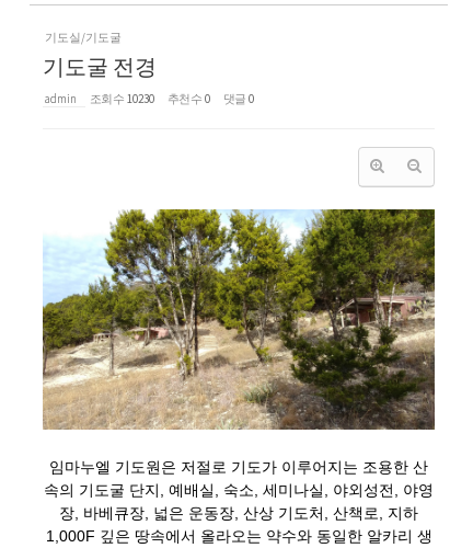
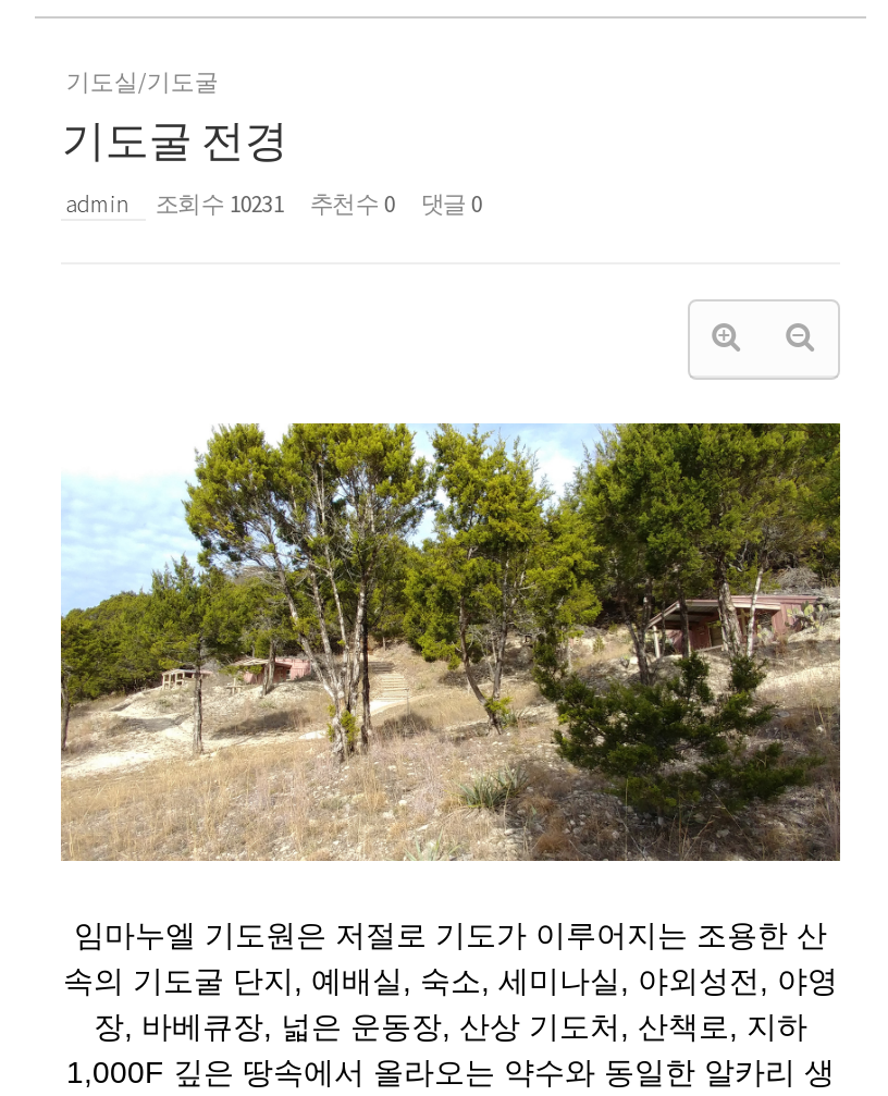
[45,91,254,106] admin 조회 수 10230 추천 수 0 댓글 0 -> [66,188,482,219] admin 조회 수 10231 추천 수 0 댓글 0

